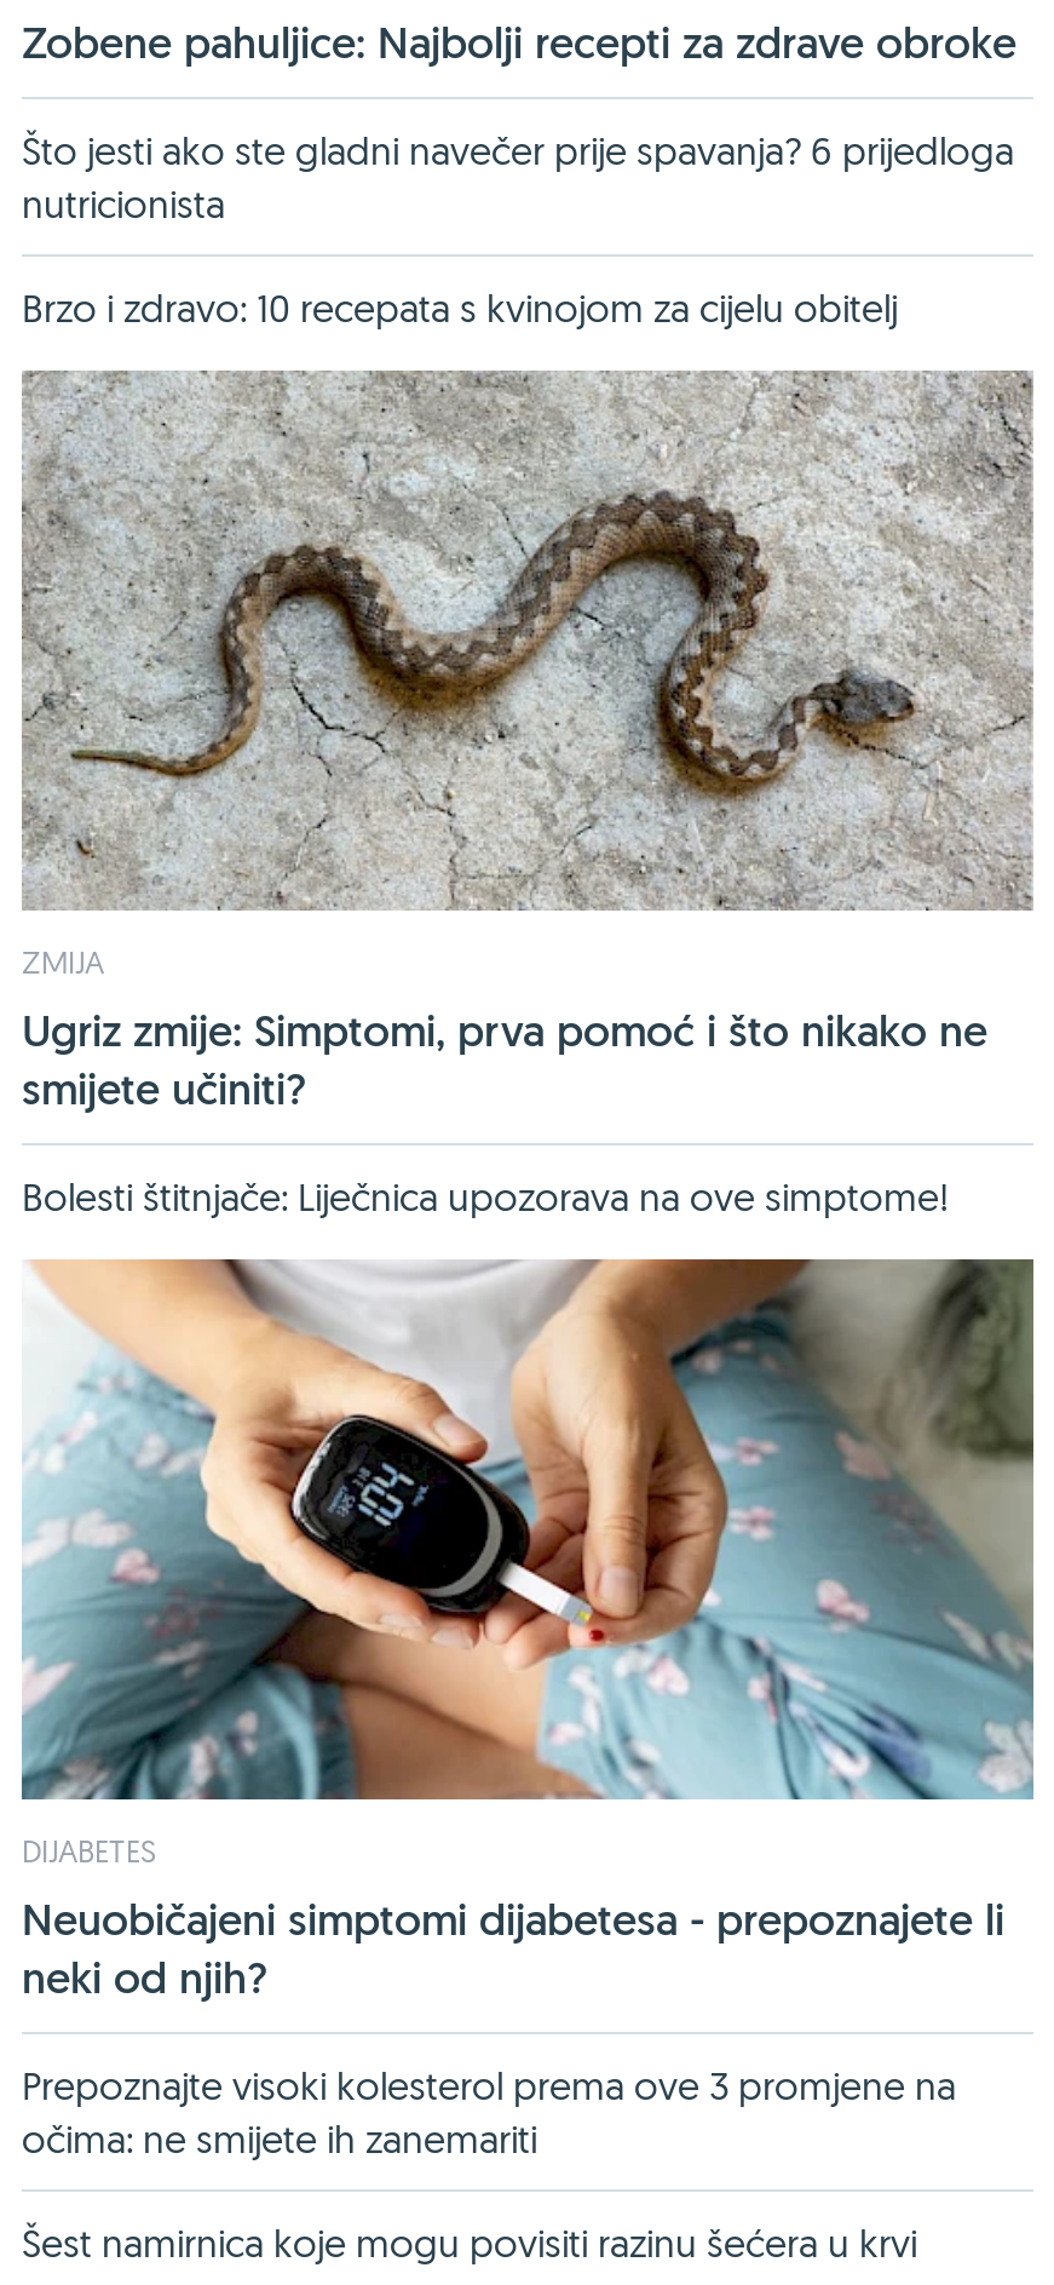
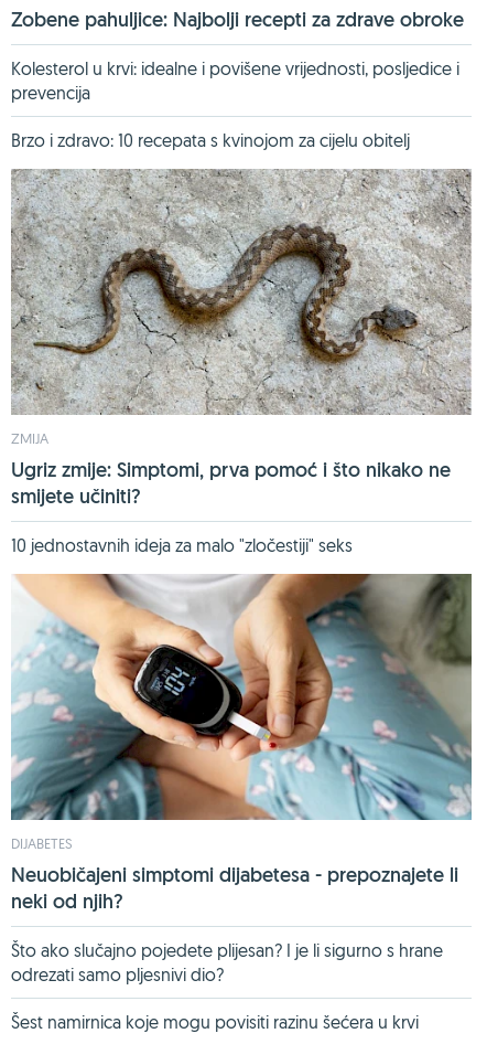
[22,125,1014,227] Što jesti ako ste gladni navečer prije spavanja? 6 prijedloga | nutricionista -> [11,57,459,104] Kolesterol u krvi: idealne i povišene vrijednosti, posljedice i | prevencija
[22,1171,949,1220] Bolesti štitnjače: Liječnica upozorava na ove simptome! -> [11,534,353,556] 10 jednostavnih ideja za malo "zločestiji" seks
[22,2060,956,2162] Prepoznajte visoki kolesterol prema ove 3 promjene na | očima: ne smijete ih zanemariti -> [11,939,443,985] Što ako slučajno pojedete plijesan? I je li sigurno s hrane | odrezati samo pljesnivi dio?

